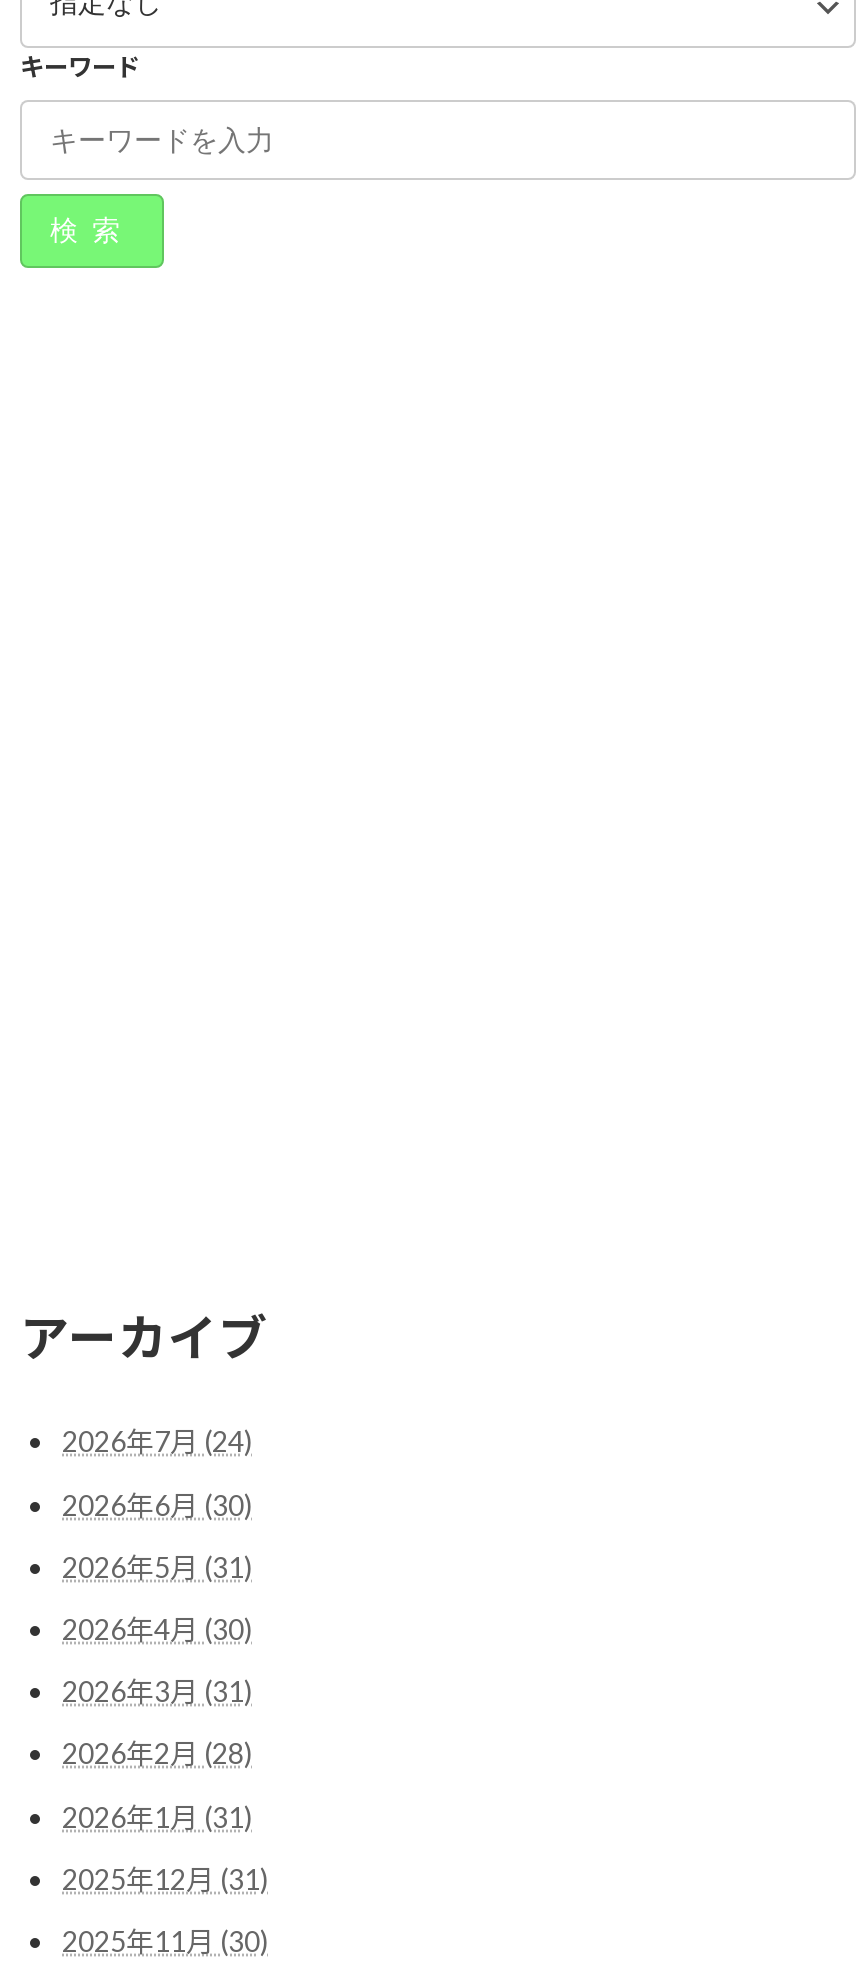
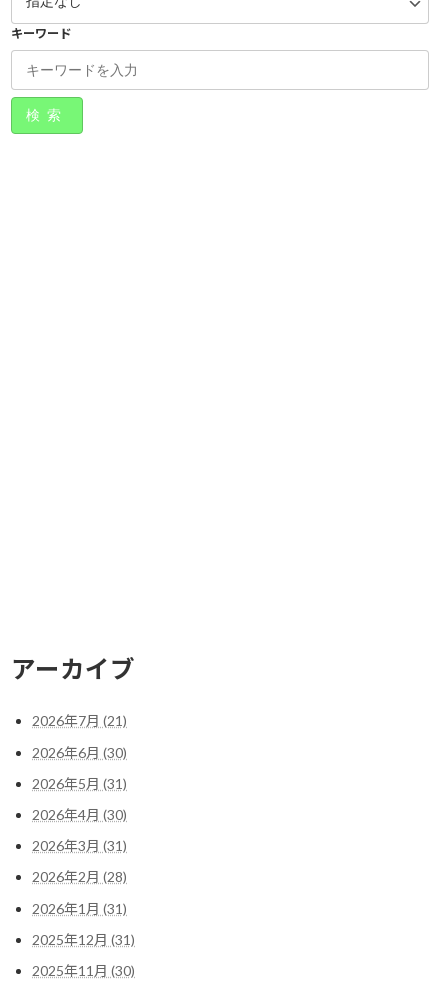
[62,1425,252,1459] 2026年7月 (24) -> [32,712,127,729] 2026年7月 (21)

